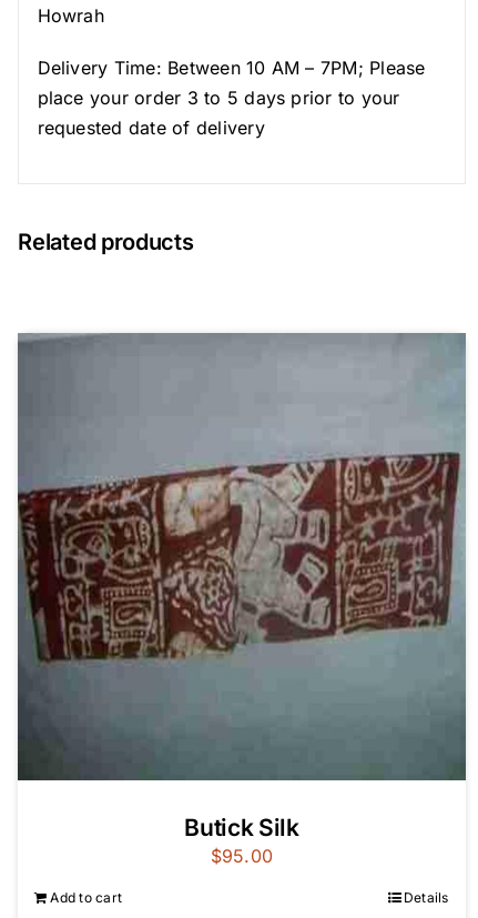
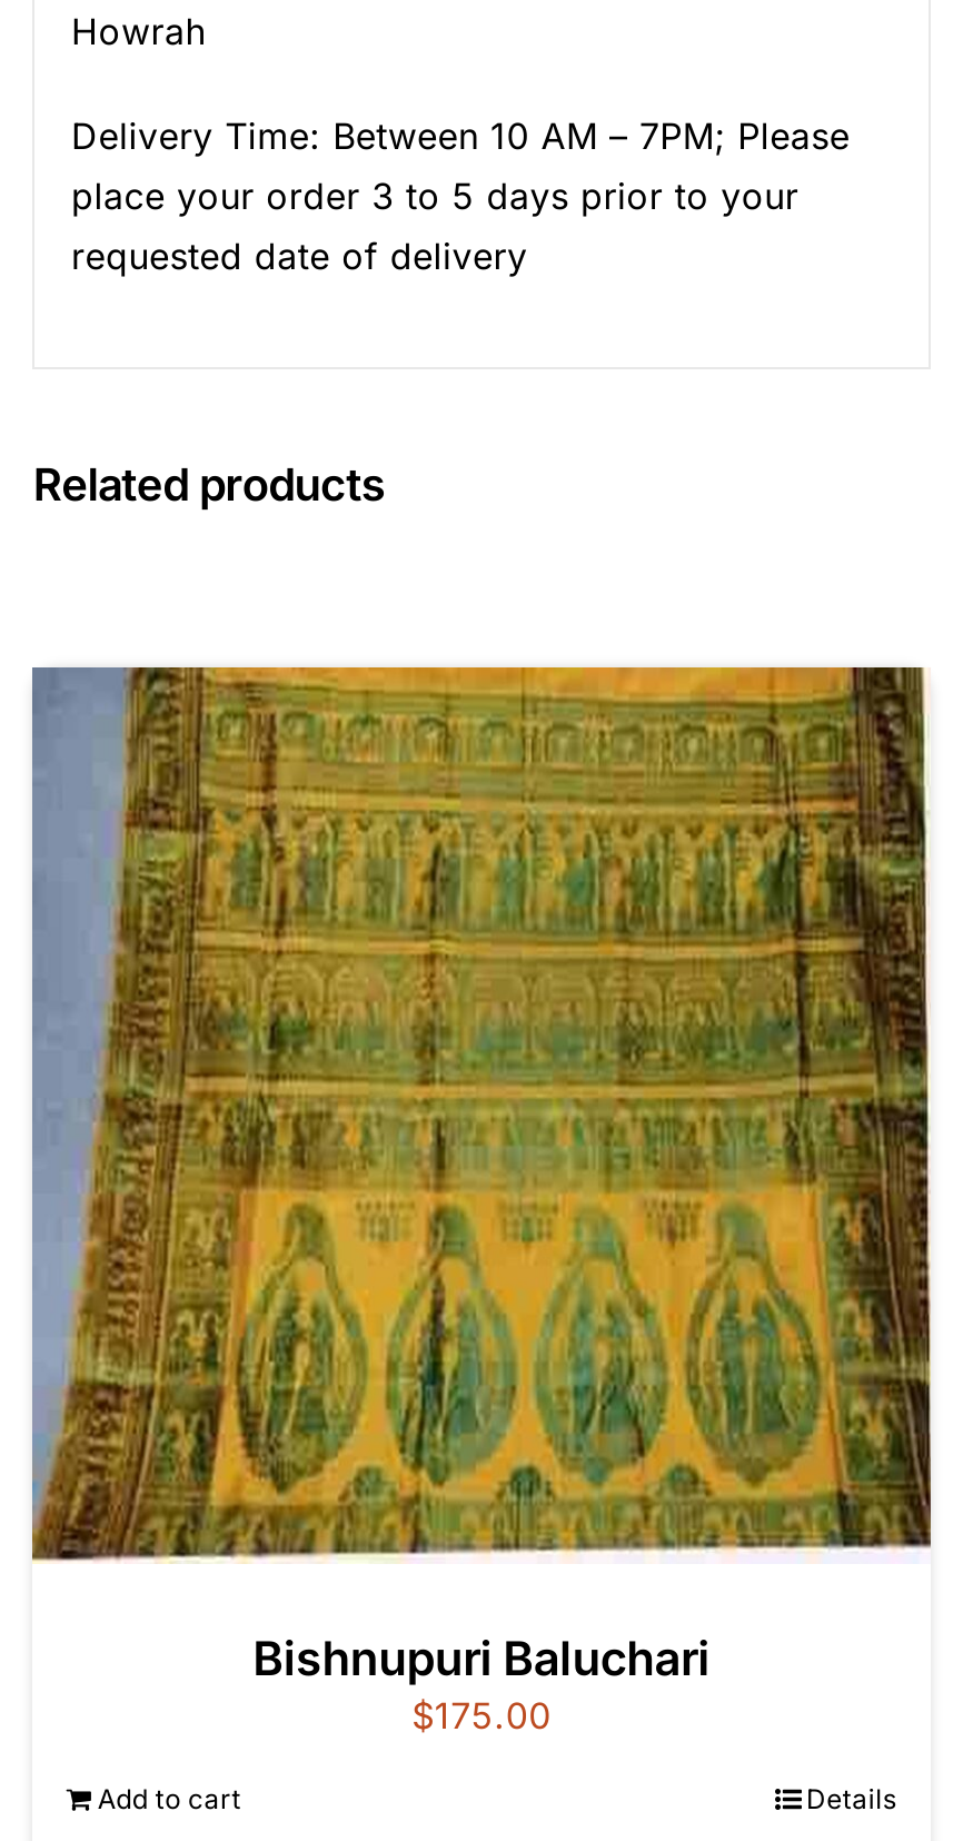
[17,332,467,867] [image] | Butick Silk | $95.00 -> [30,665,931,1737] [image] | Bishnupuri Baluchari | $175.00

